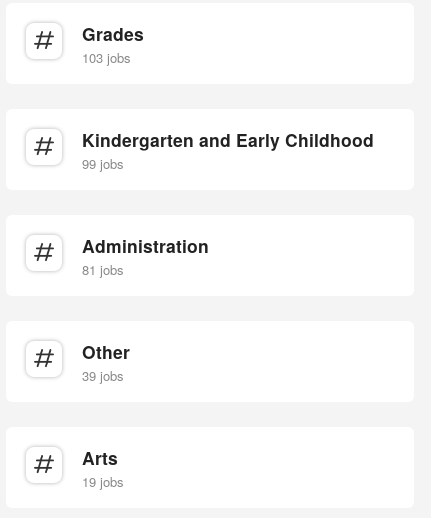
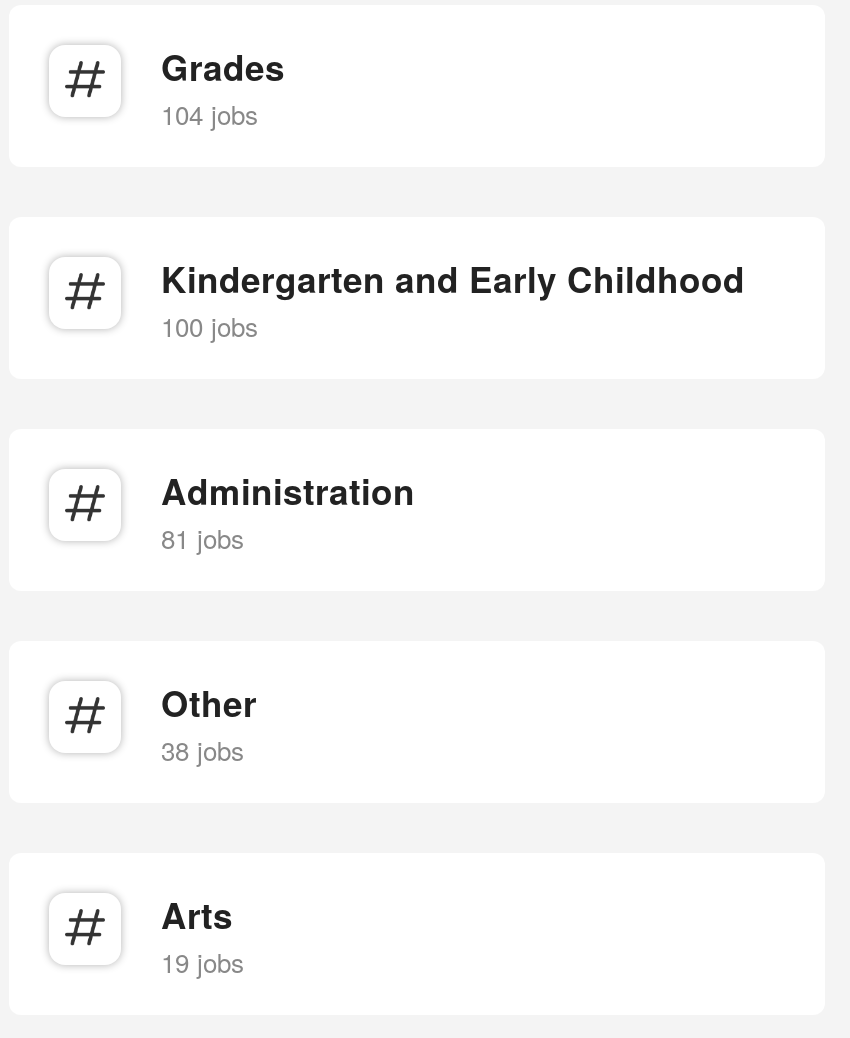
[82,48,131,67] 103 jobs -> [161,95,259,133] 104 jobs
[82,154,124,173] 99 jobs -> [161,307,259,345] 100 jobs
[82,366,124,385] 39 jobs -> [161,731,245,769] 38 jobs

